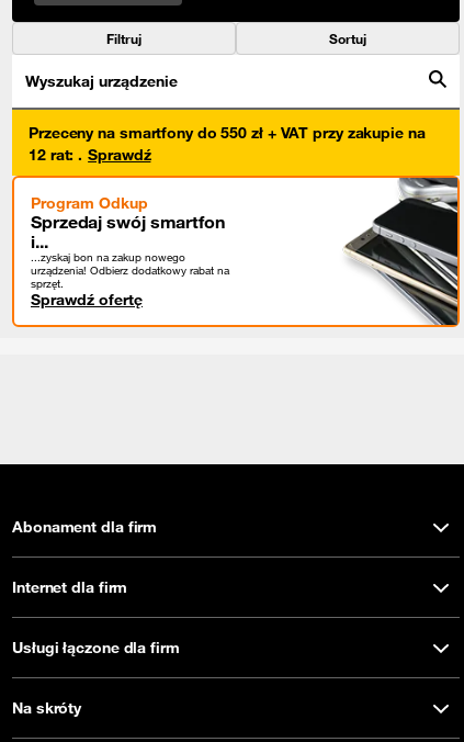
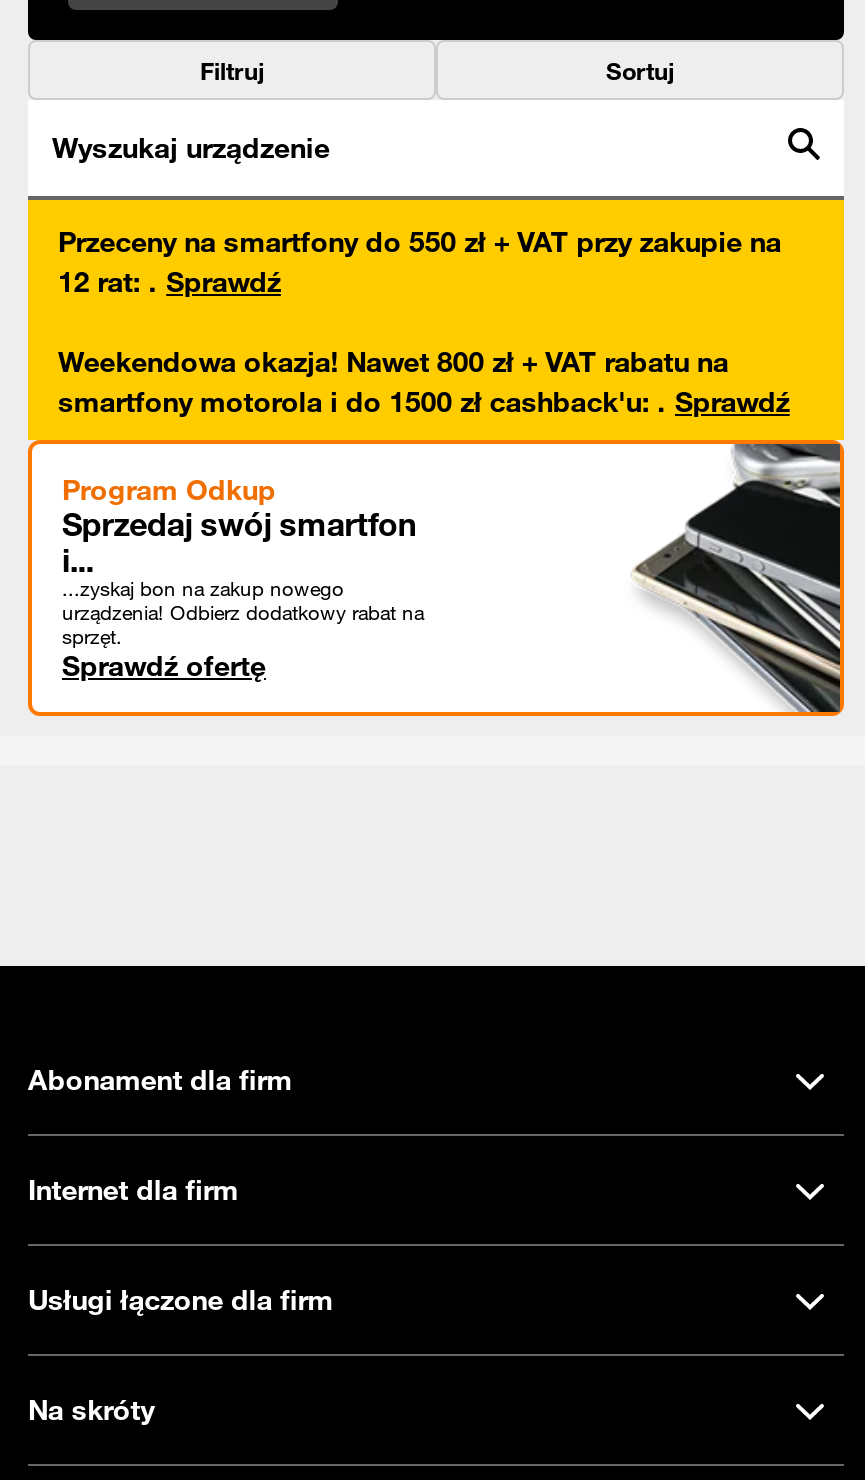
none -> [58,344,790,420] Weekendowa okazja! Nawet 800 zł + VAT rabatu na | smartfony motorola i do 1500 zł cashback'u:. Sprawdź

